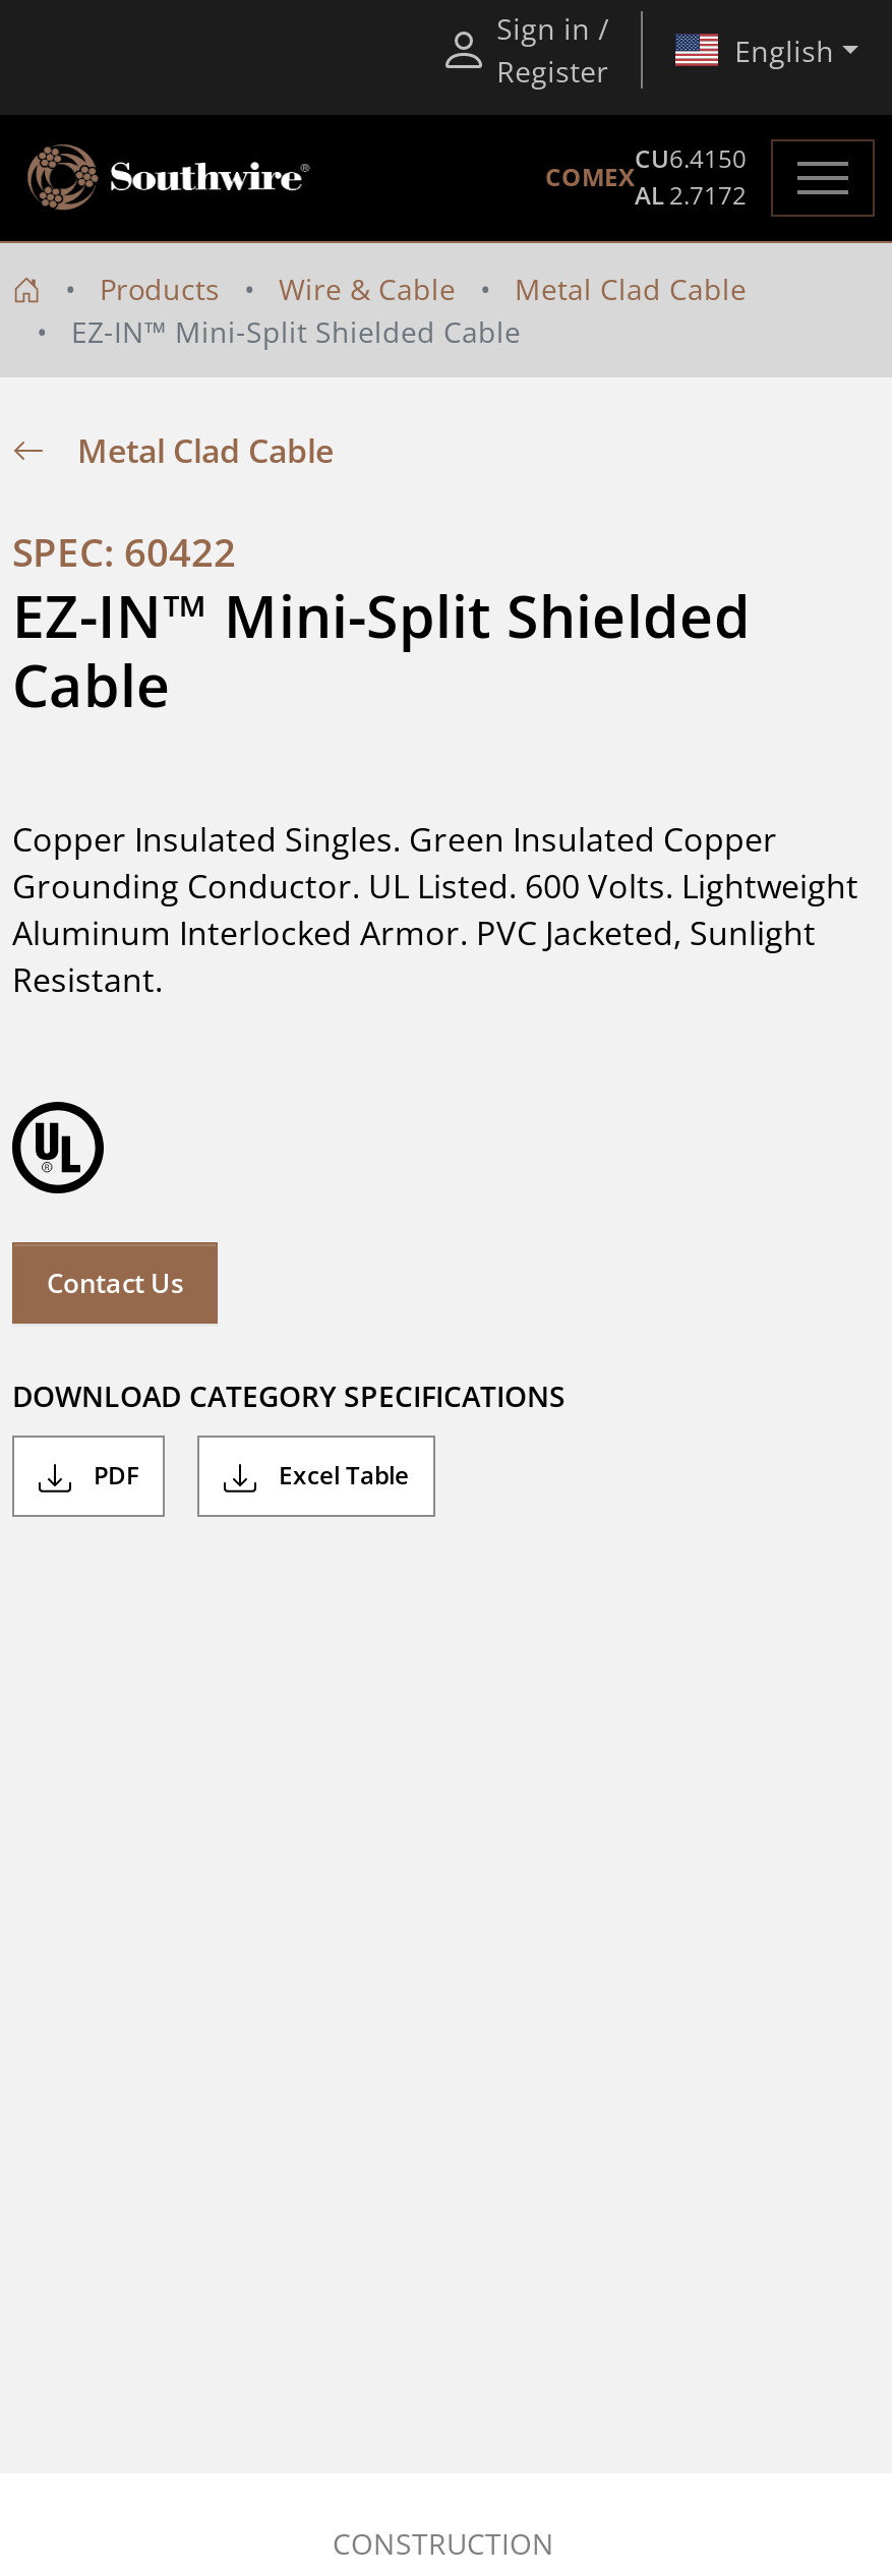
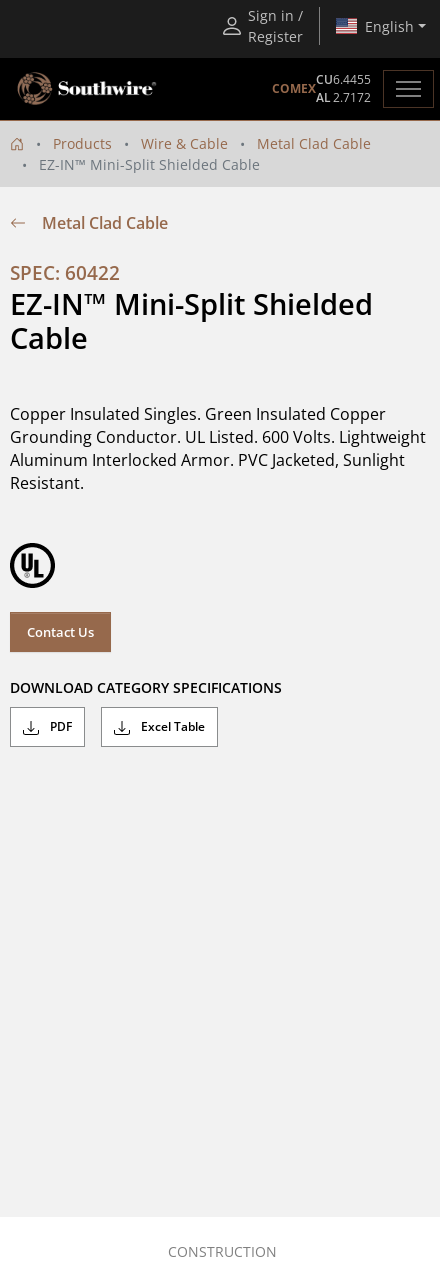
[635,141,747,176] CU6.4150 -> [316,71,371,88] CU6.4455

